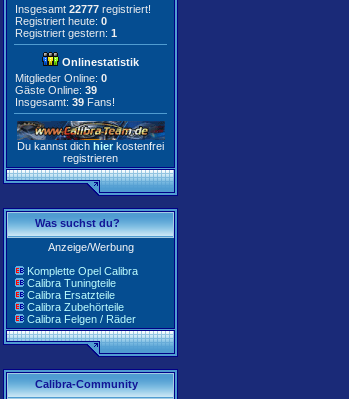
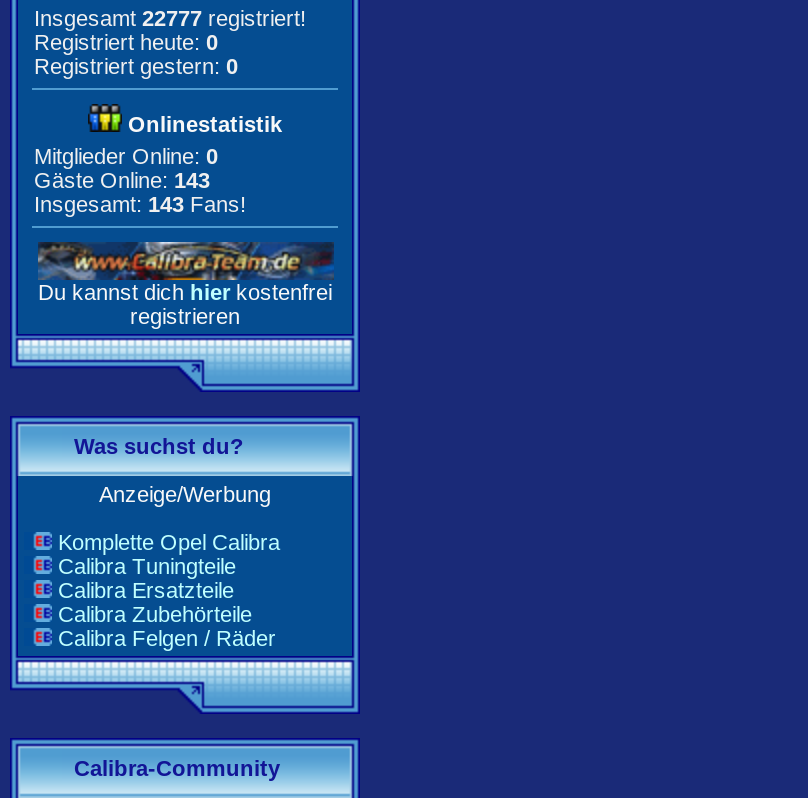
[15,26,117,38] Registriert gestern: 1 -> [34,53,238,77] Registriert gestern: 0
[15,83,97,95] Gäste Online: 39 -> [34,167,210,191] Gäste Online: 143
[15,95,115,107] Insgesamt: 39 Fans! -> [34,191,246,215] Insgesamt: 143 Fans!

